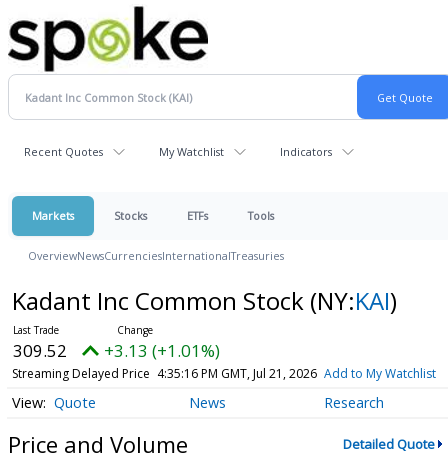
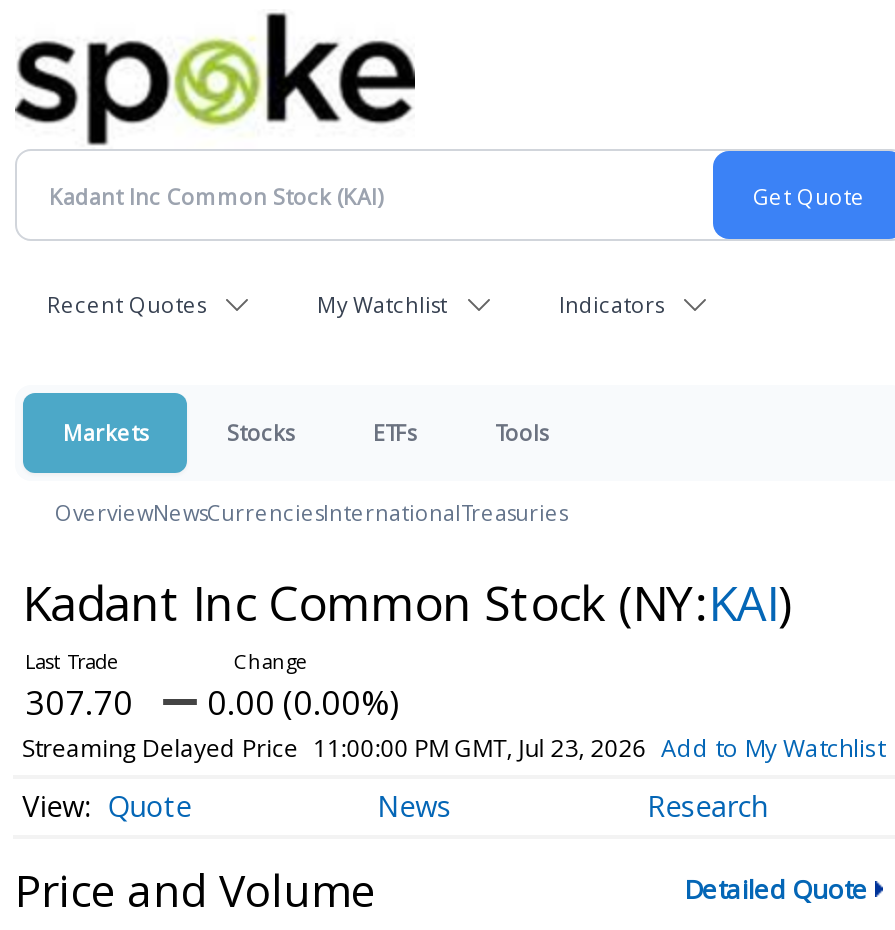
[13,339,67,362] 309.52 -> [25,679,133,725] 307.70
[104,339,220,362] +3.13 (+1.01%) -> [207,679,399,725] 0.00 (0.00%)
[12,365,436,382] Streaming Delayed Price 4:35:16 PM GMT, Jul 21, 2026 Add to My Watchlist -> [22,731,885,765] Streaming Delayed Price 11:00:00 PM GMT, Jul 23, 2026 Add to My Watchlist

